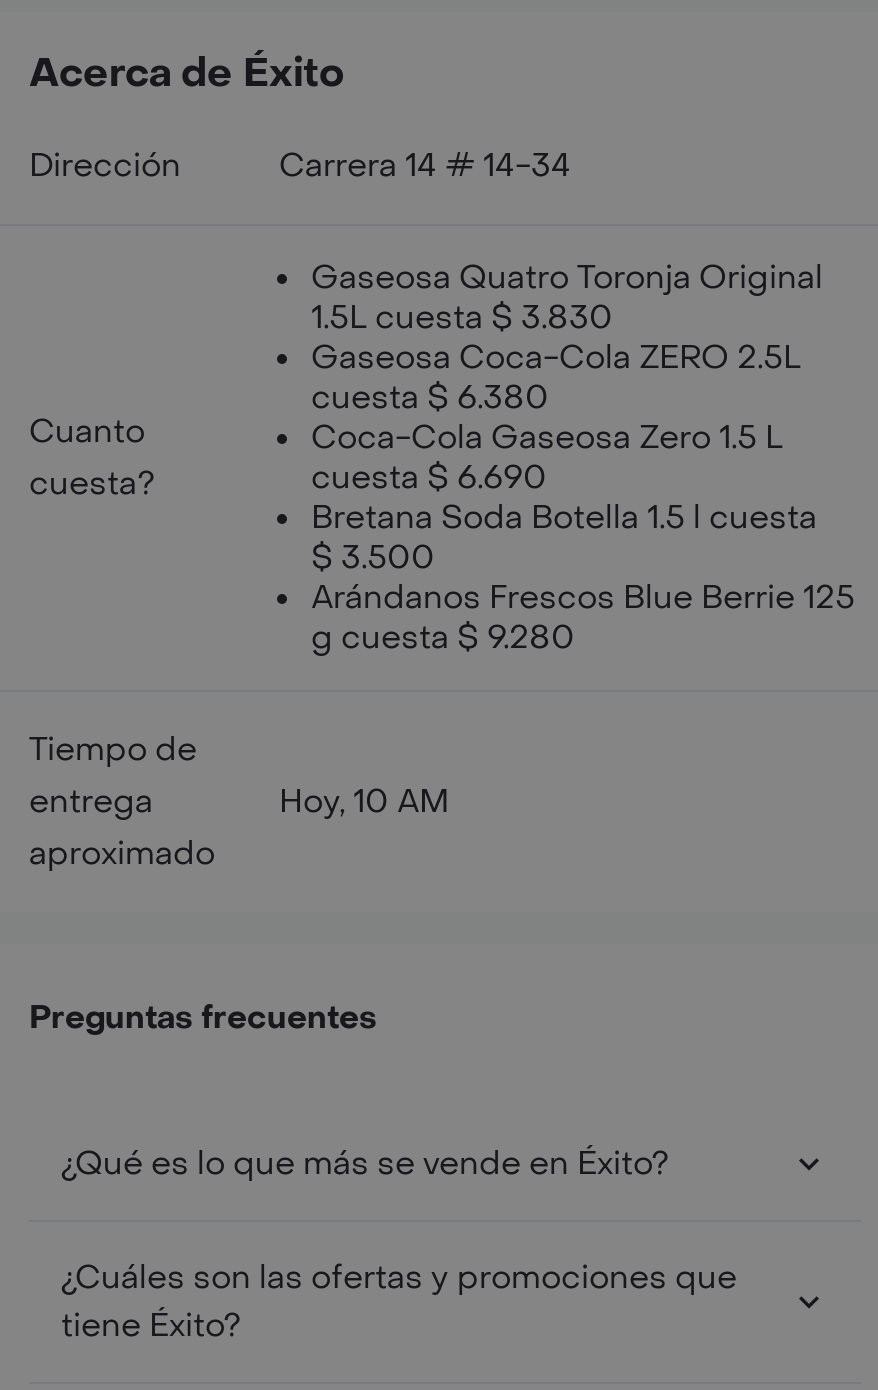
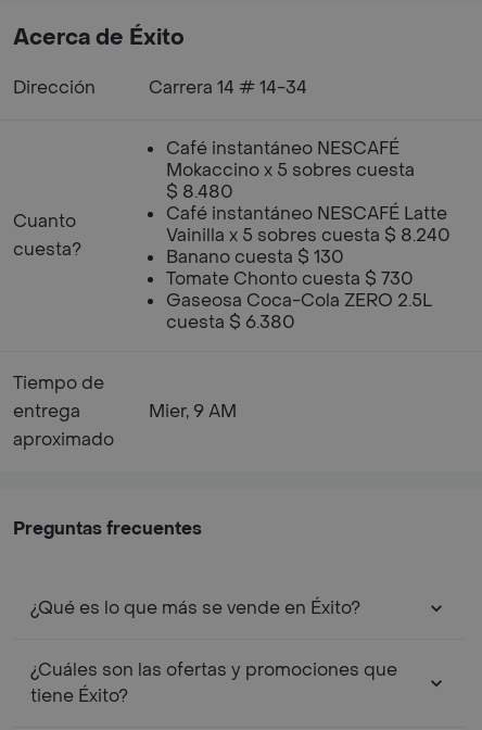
[311,256,823,338] Gaseosa Quatro Toronja Original | 1.5L cuesta $ 3.830 -> [166,137,451,290] Café instantáneo NESCAFÉ | Mokaccino x 5 sobres cuesta | $ 8.480 | Café instantáneo NESCAFÉ Latte | Vainilla x 5 sobres cuesta $ 8.240 | Banano cuesta $ 130 | Tomate Chonto cuesta $ 730
moved [311,336,801,418] -> [166,289,432,333]: Gaseosa Coca-Cola ZERO 2.5L | cuesta $ 6.380
[311,416,855,658] Coca-Cola Gaseosa Zero 1.5 L | cuesta $ 6.690 | Bretana Soda Botella 1.5 l cuesta | $ 3.500 | Arándanos Frescos Blue Berrie 125 | g cuesta $ 9.280 -> none
[279,780,449,822] Hoy, 10 AM -> [149,400,237,423] Mier, 9 AM

